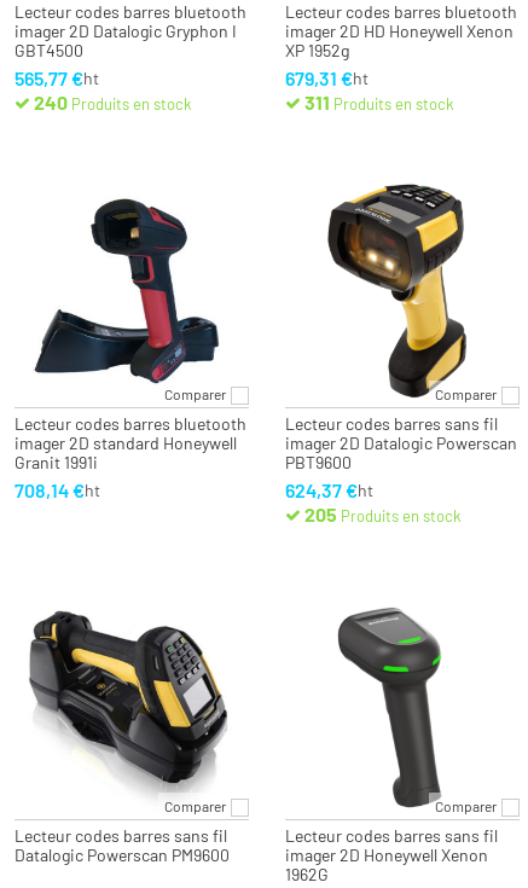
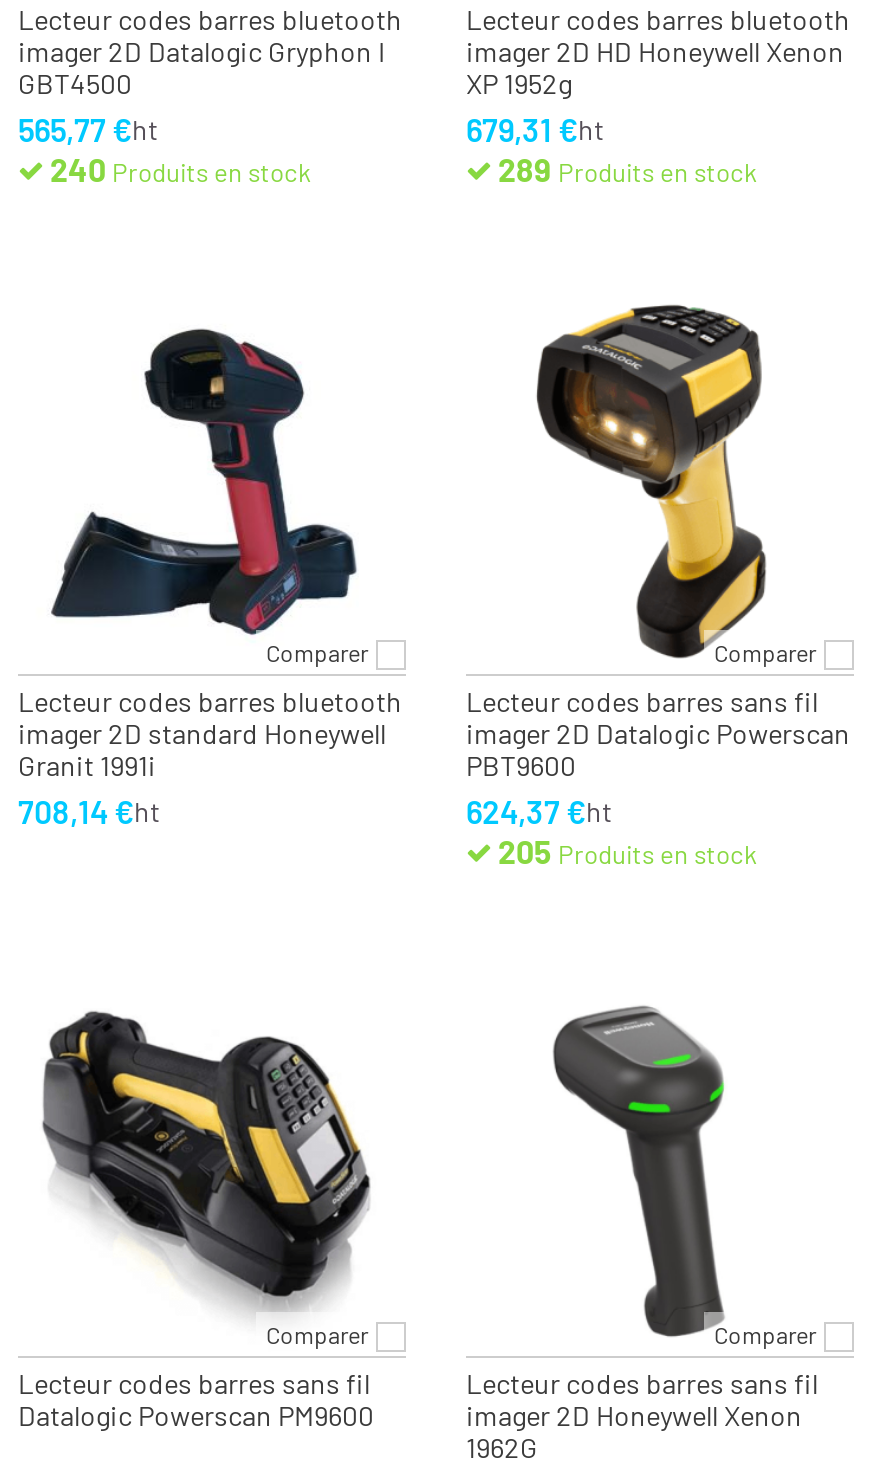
[304,91,454,114] 311 Produits en stock -> [498,150,758,188] 289 Produits en stock

